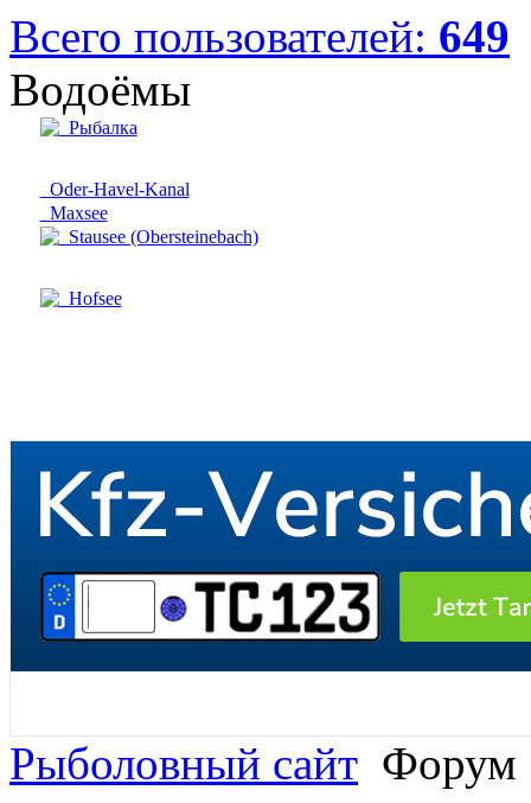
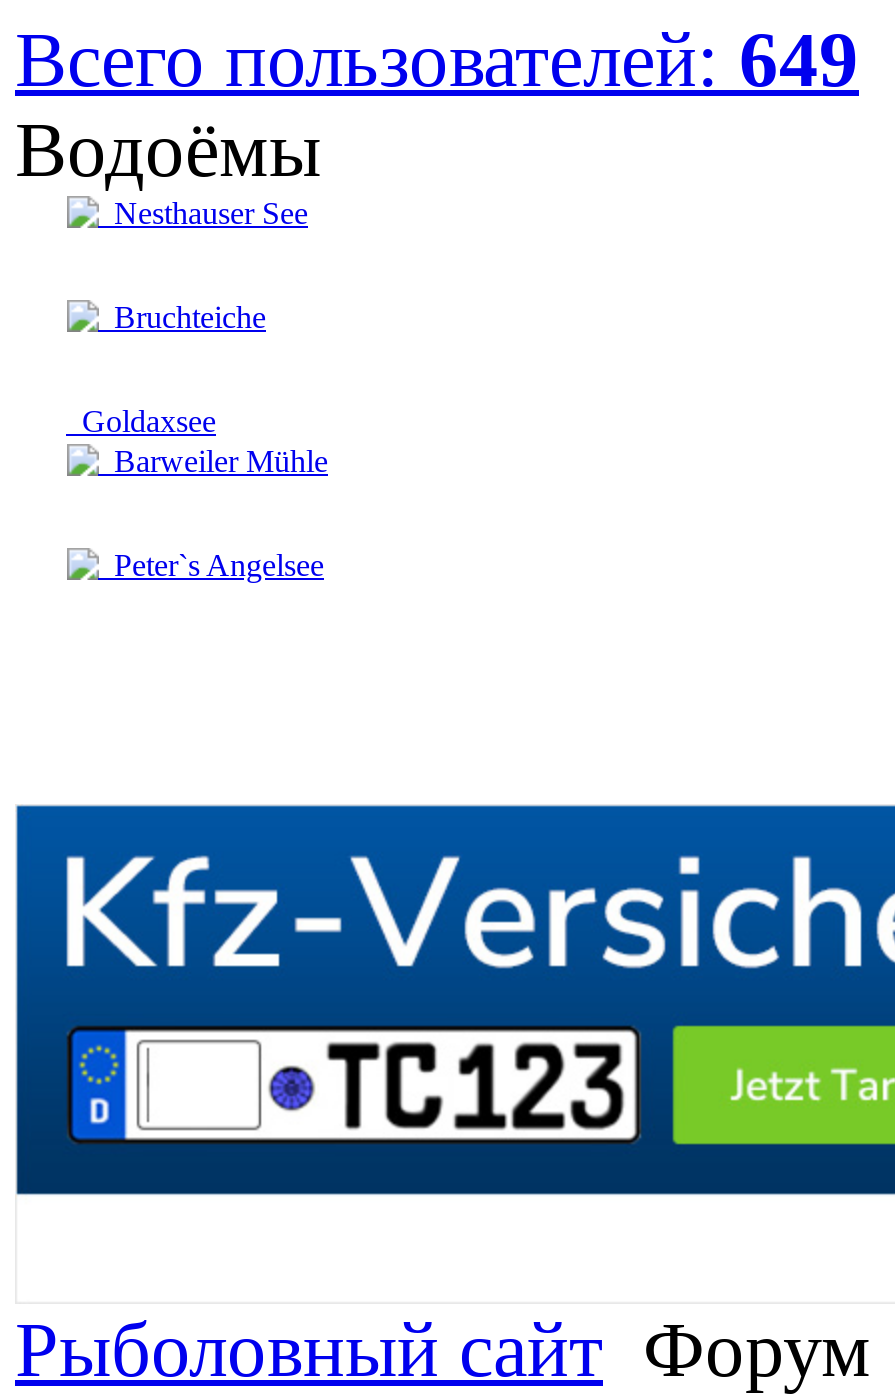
[40,117,258,308] Рыбалка | Oder-Havel-Kanal | Maxsee | Stausee (Obersteinebach) | Hofsee -> [66,195,328,581] Nesthauser See | Bruchteiche | Goldaxsee | Barweiler Mühle | Peter`s Angelsee

